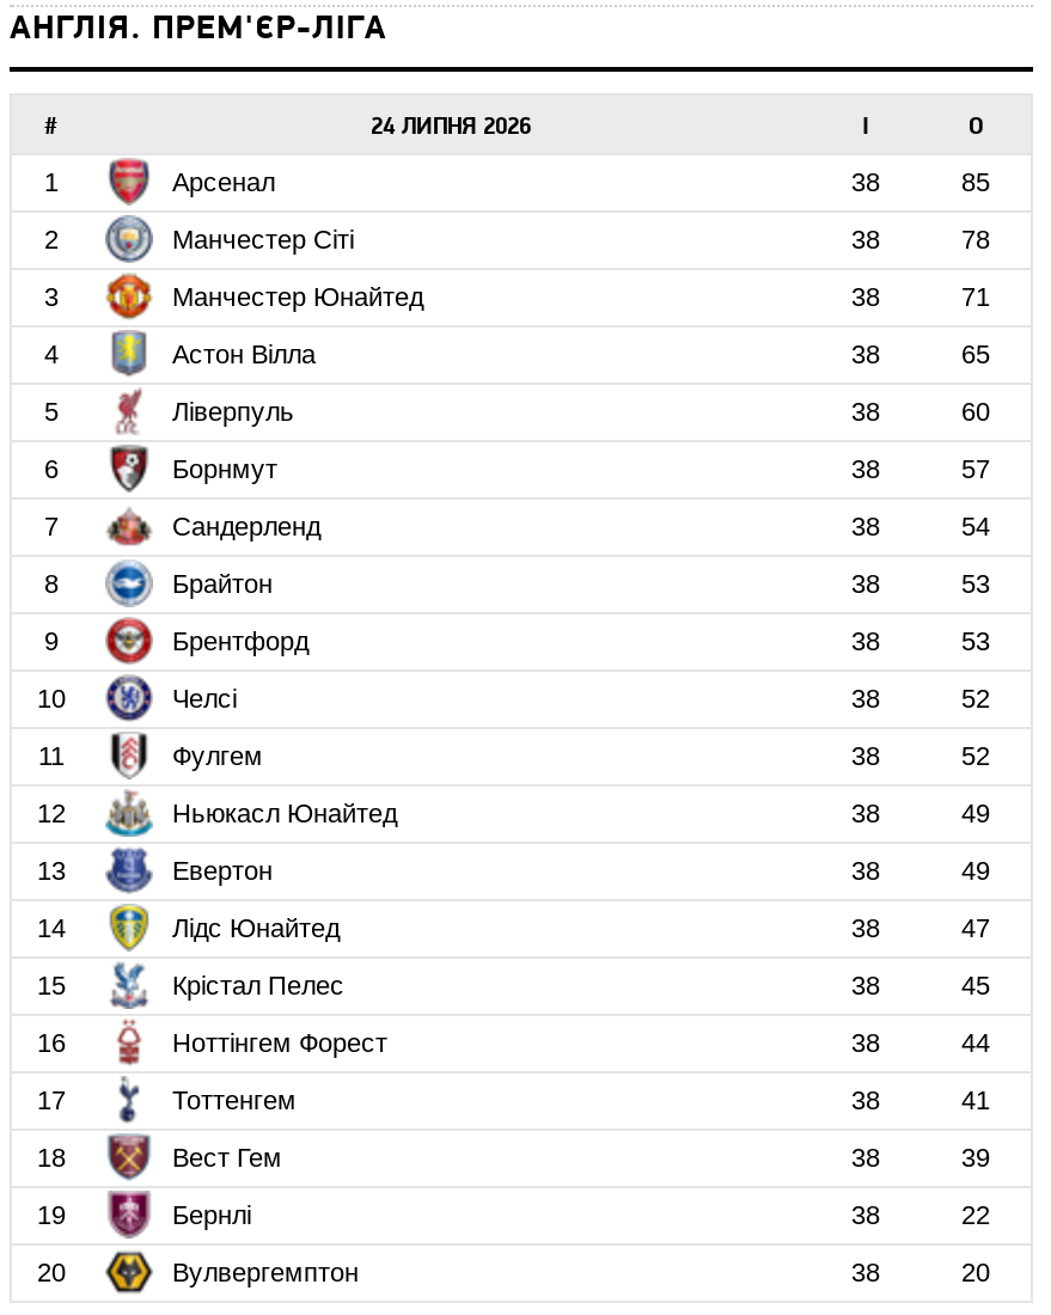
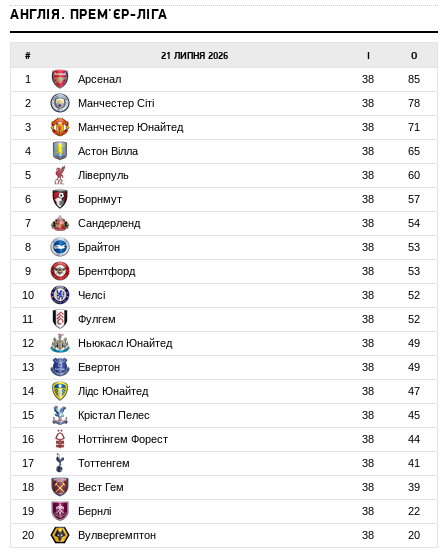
[371,116,531,142] 24 ЛИПНЯ 2026 -> [161,51,228,62] 21 ЛИПНЯ 2026

